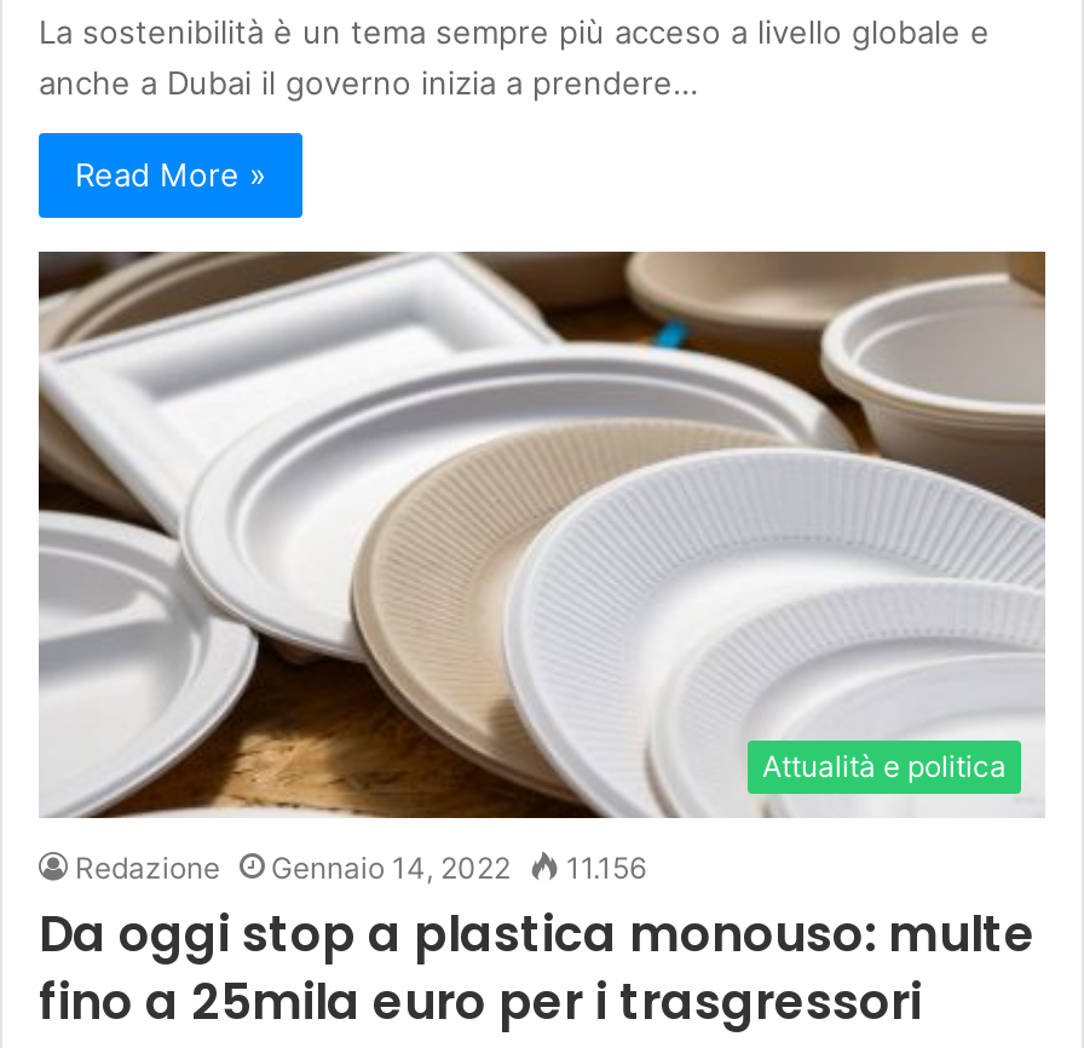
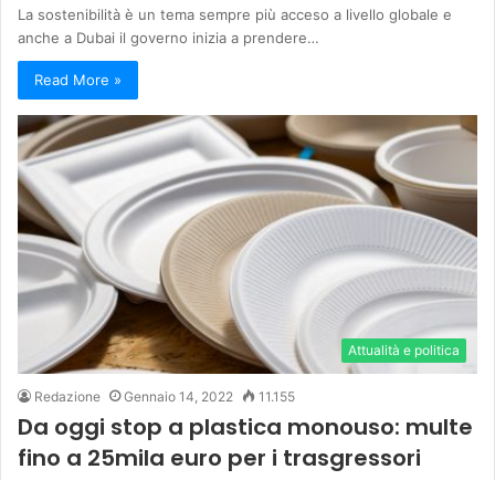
[75,850,646,887] Redazione Gennaio 14, 2022 11.156 -> [34,389,295,405] Redazione Gennaio 14, 2022 11.155

